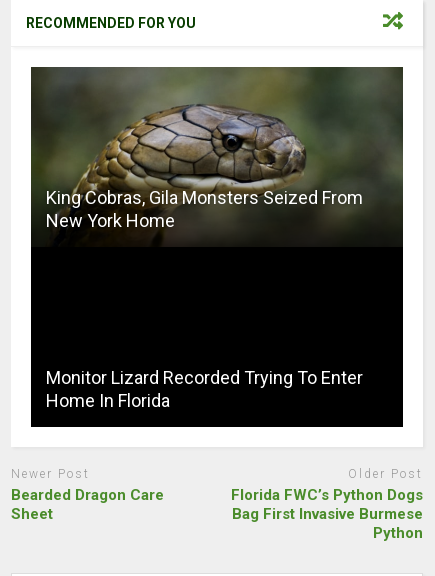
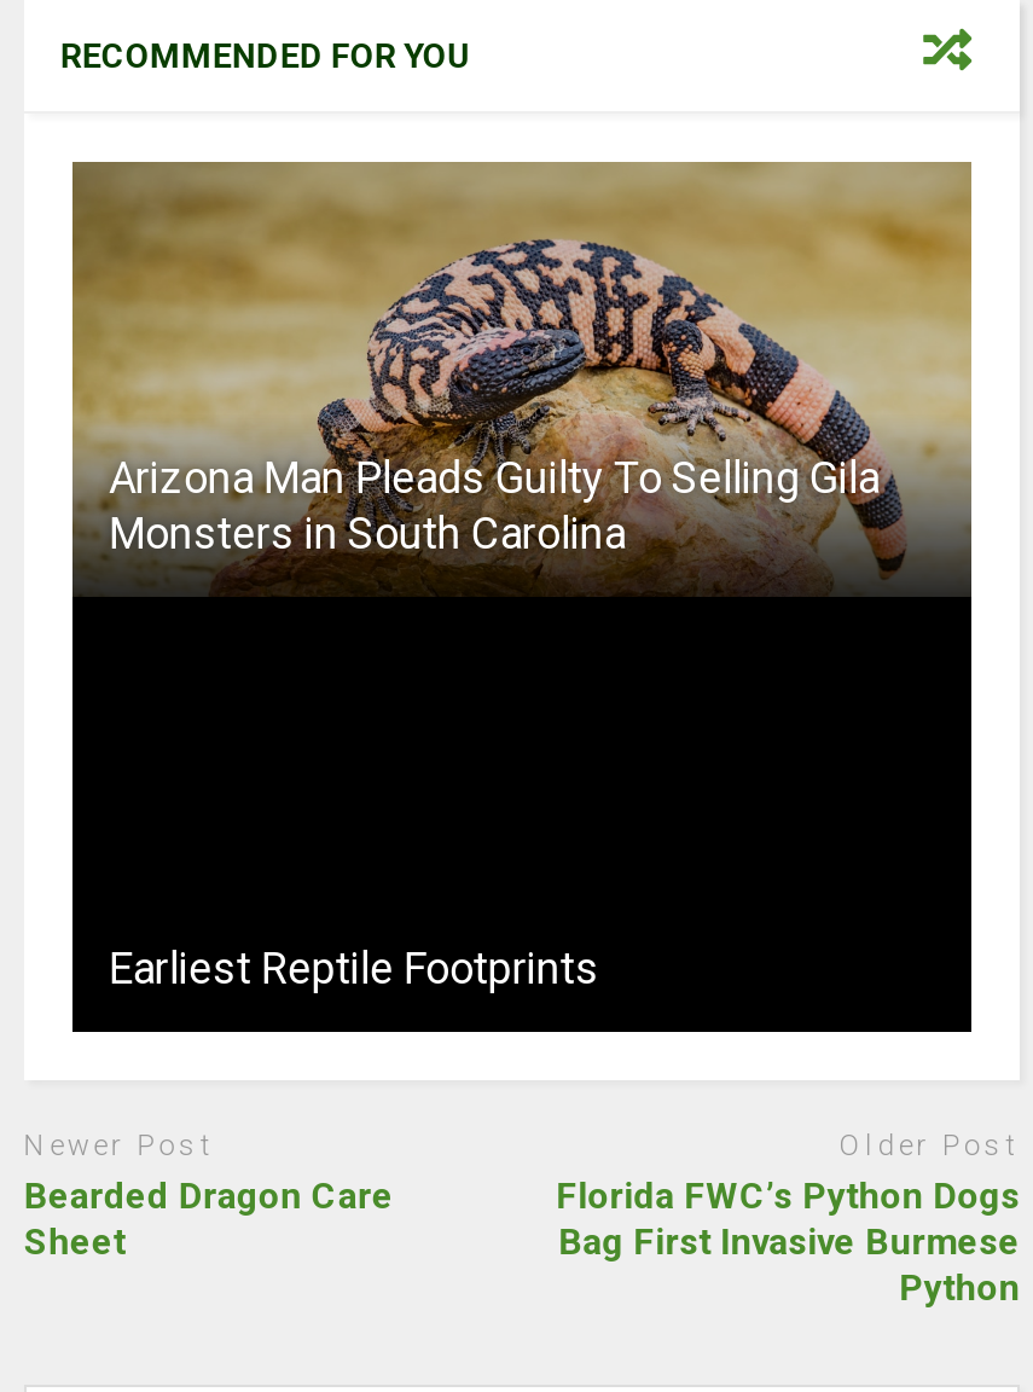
[30,66,404,245] [image] | King Cobras, Gila Monsters Seized From | New York Home -> [70,159,974,594] [image] | Arizona Man Pleads Guilty To Selling Gila | Monsters in South Carolina
[46,367,363,411] Monitor Lizard Recorded Trying To Enter | Home In Florida -> [108,943,599,993] Earliest Reptile Footprints

